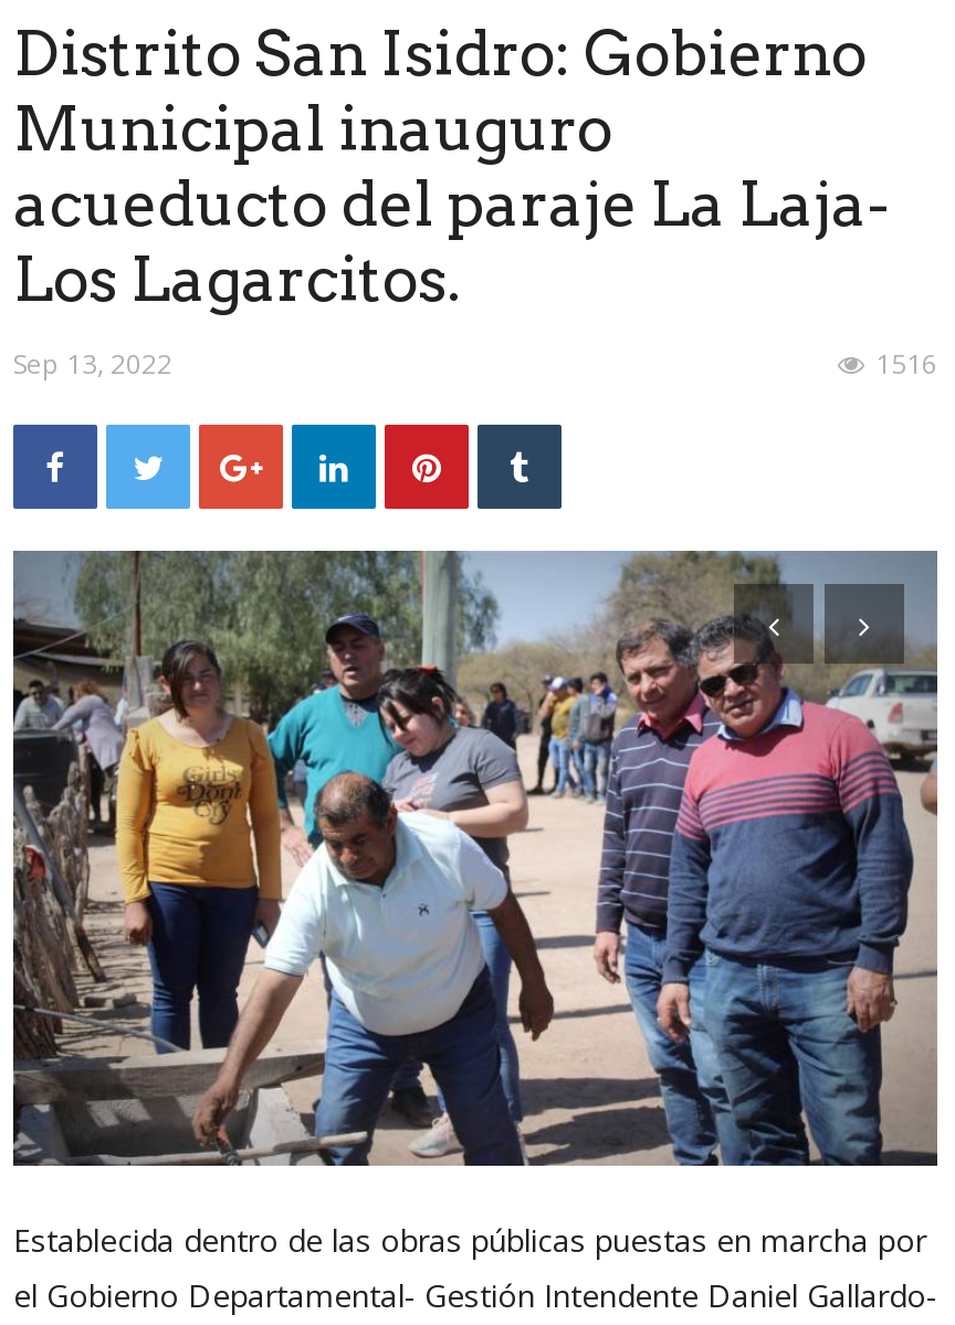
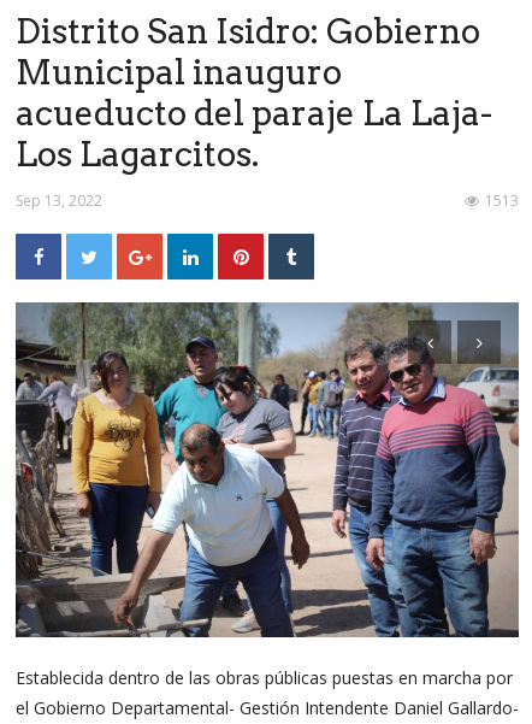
[875,345,937,382] 1516 -> [485,190,519,211] 1513

